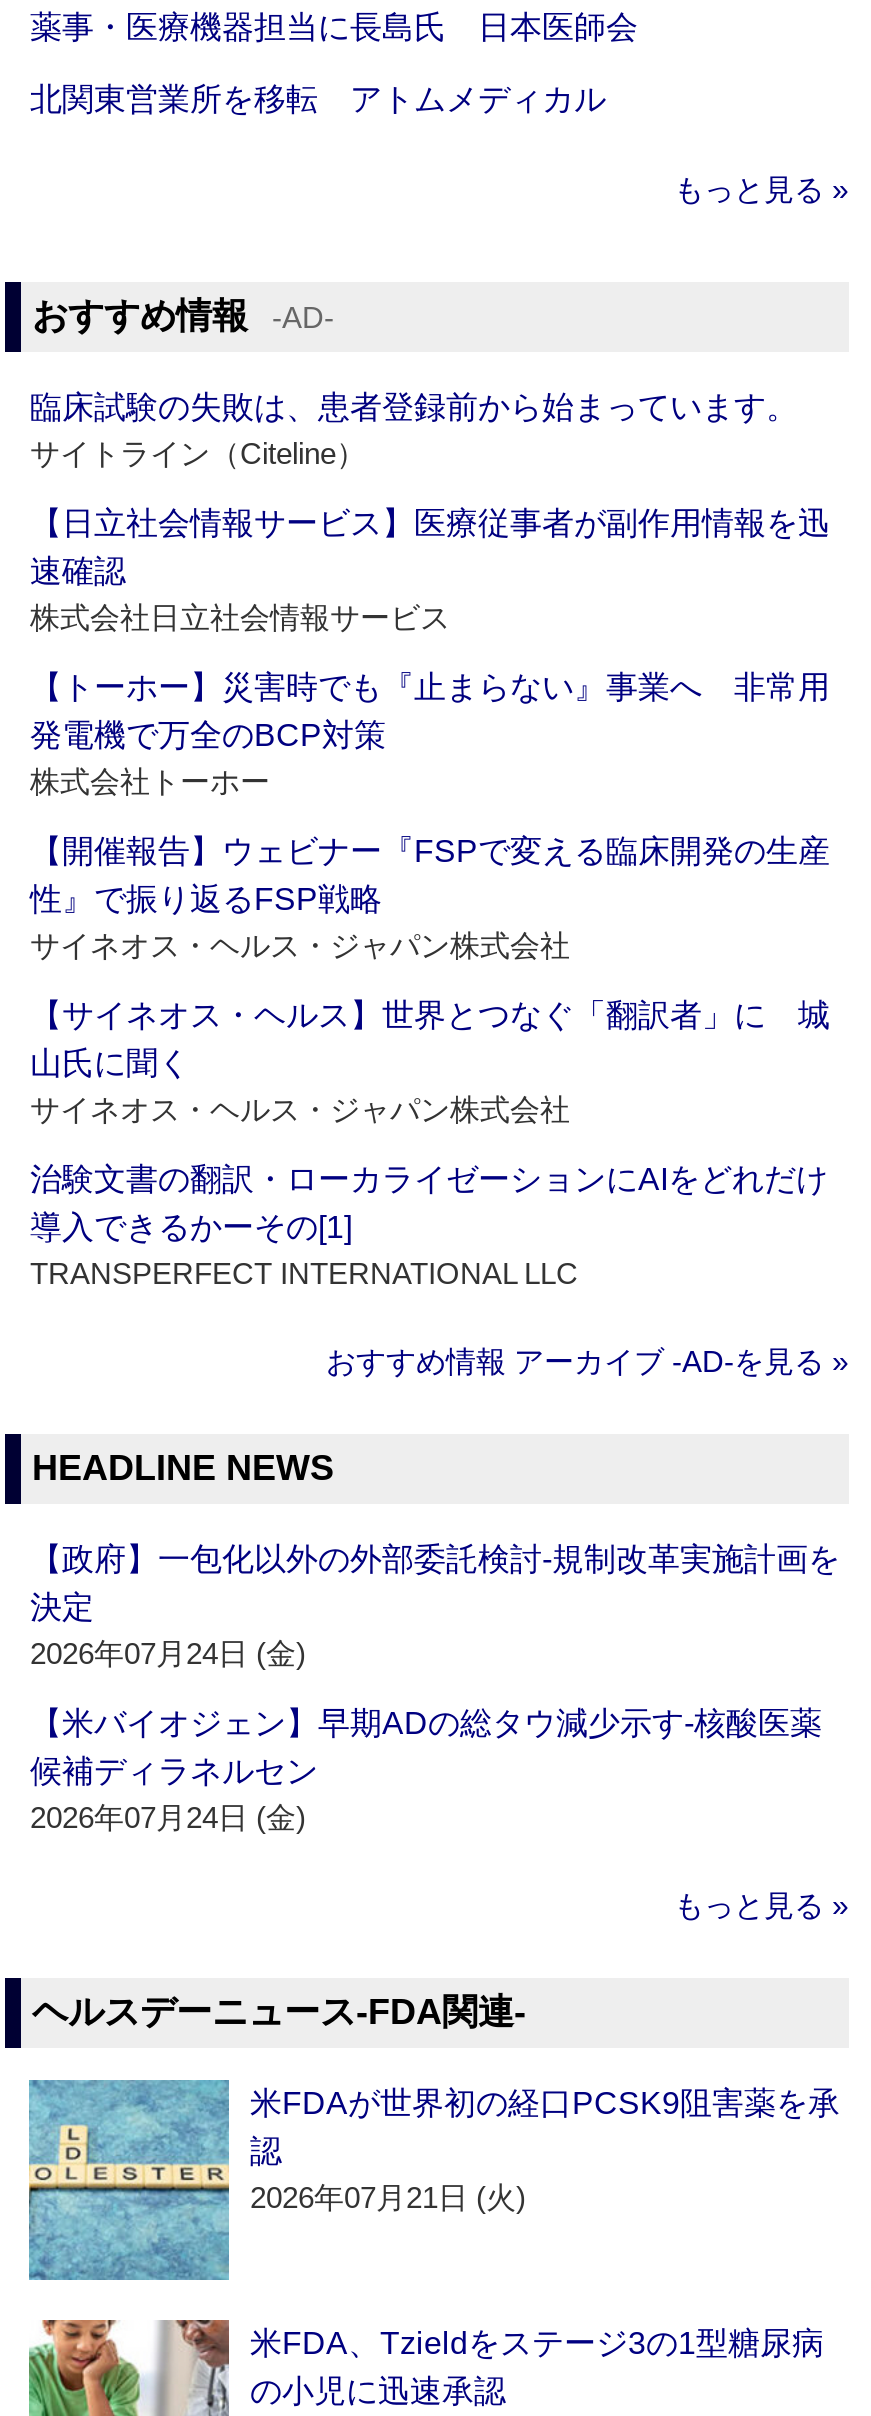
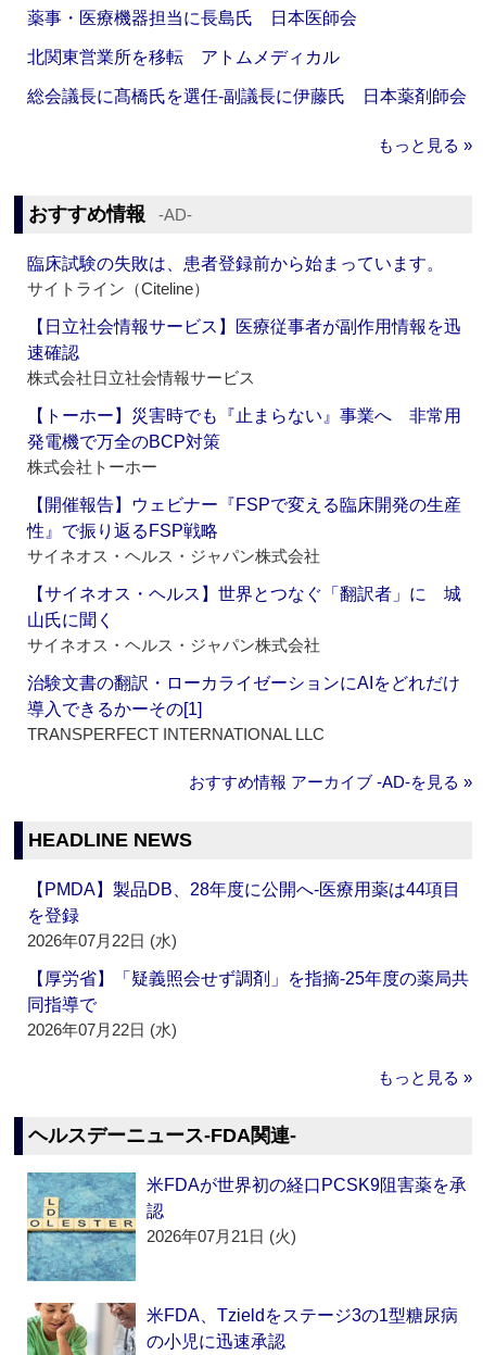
none -> [28,87,467,106] 総会議長に髙橋氏を選任‐副議長に伊藤氏 日本薬剤師会
[30,1543,840,1671] 【政府】一包化以外の外部委託検討‐規制改革実施計画を | 決定 | 2026年07月24日 (金) -> [28,881,461,950] 【PMDA】製品DB、28年度に公開へ‐医療用薬は44項目 | を登録 | 2026年07月22日 (水)
[30,1707,822,1835] 【米バイオジェン】早期ADの総タウ減少示す‐核酸医薬 | 候補ディラネルセン | 2026年07月24日 (金) -> [28,970,469,1039] 【厚労省】「疑義照会せず調剤」を指摘‐25年度の薬局共 | 同指導で | 2026年07月22日 (水)

